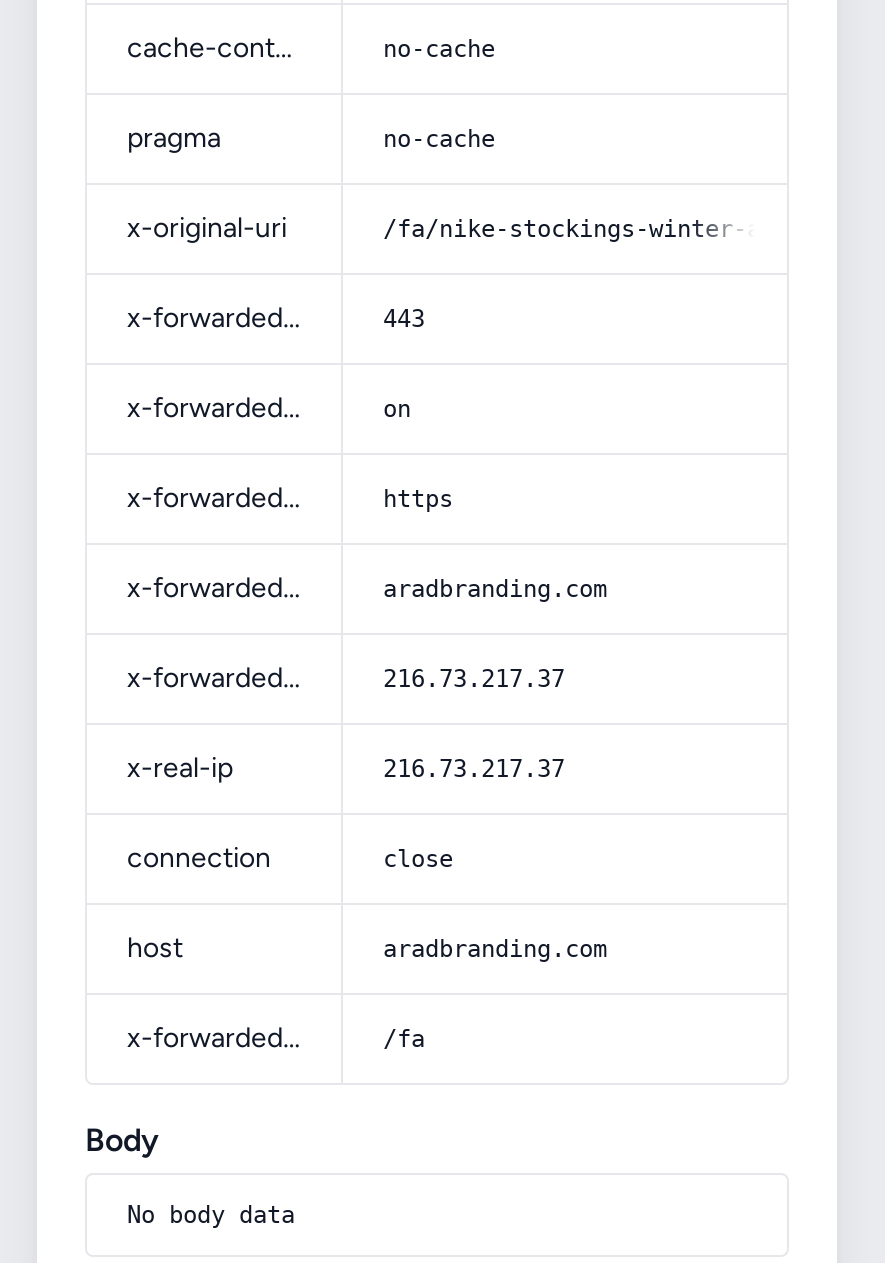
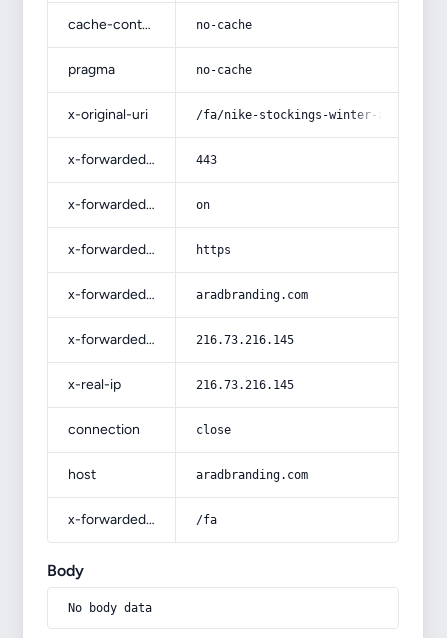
[383,665,565,693] 216.73.217.37 -> [196,333,294,347] 216.73.216.145
[383,755,565,783] 216.73.217.37 -> [196,378,294,392] 216.73.216.145

